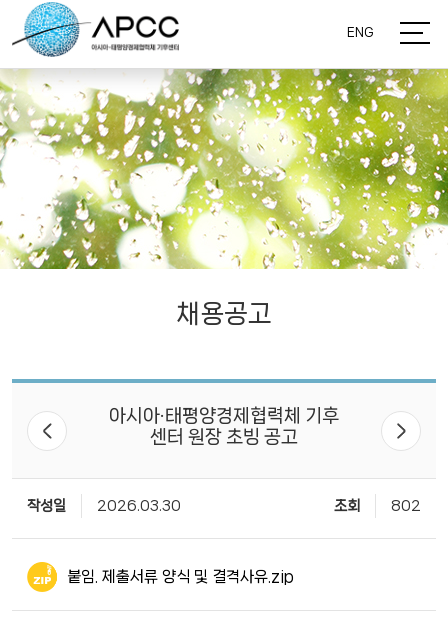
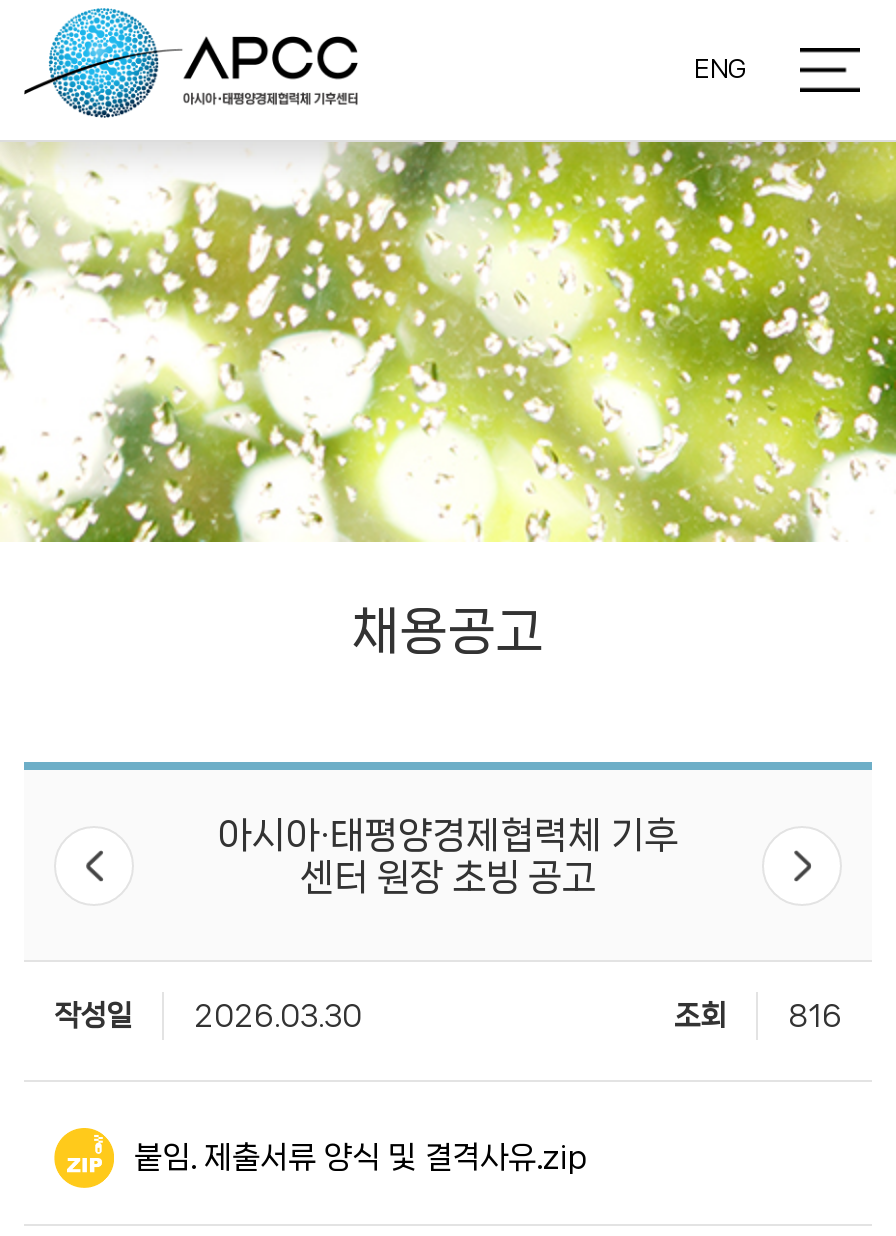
[334,498,421,514] 조회 802 -> [674,1000,842,1032] 조회 816

